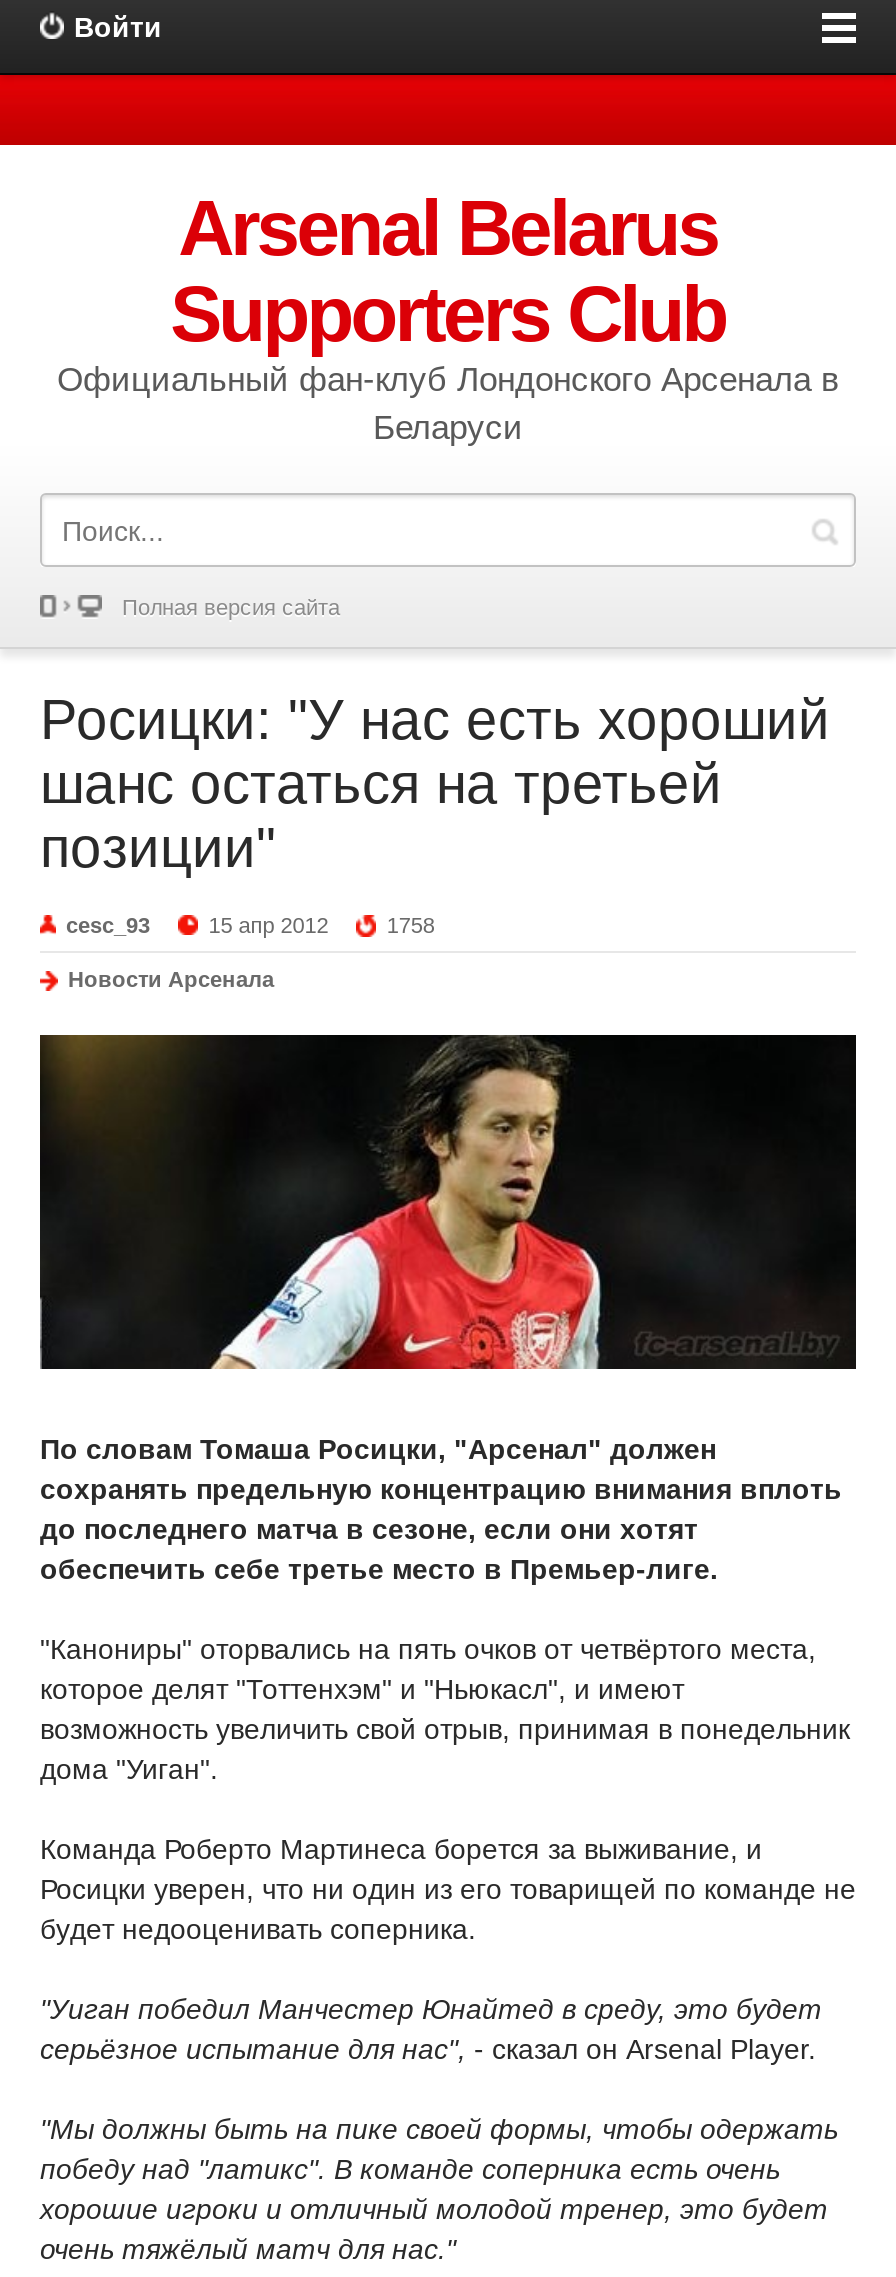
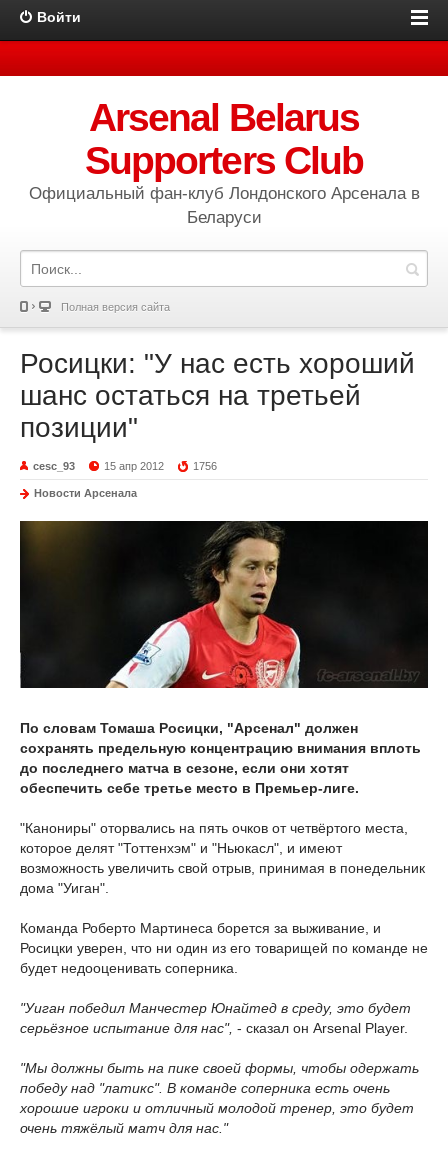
[387,913,435,937] 1758 -> [193,460,217,472] 1756

